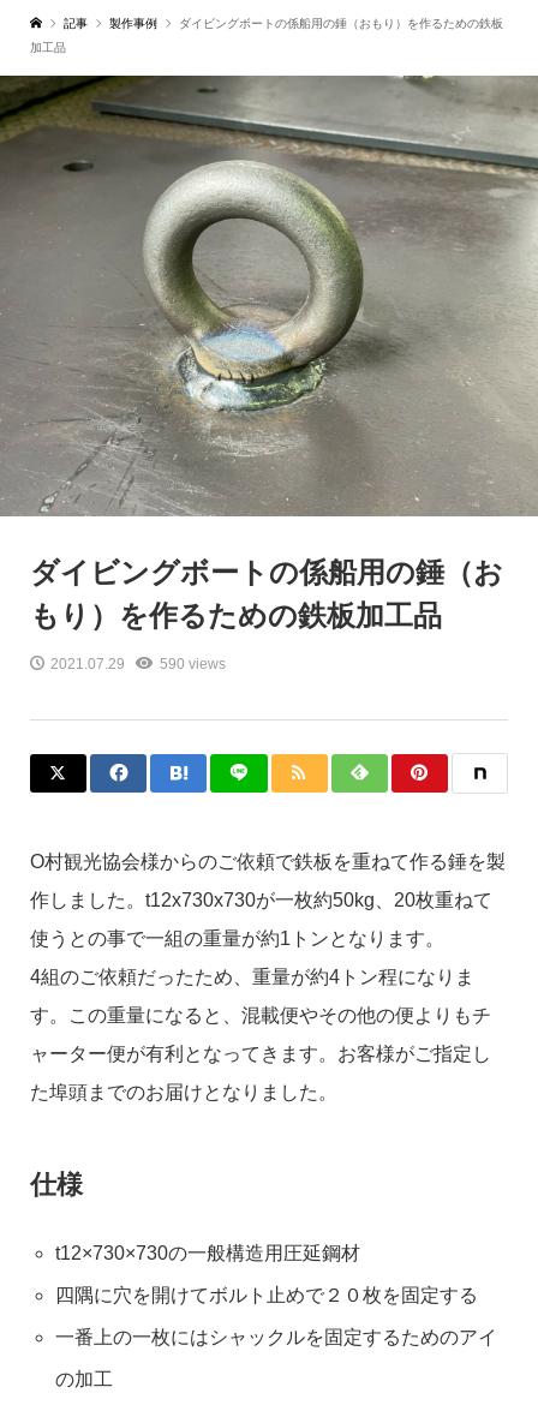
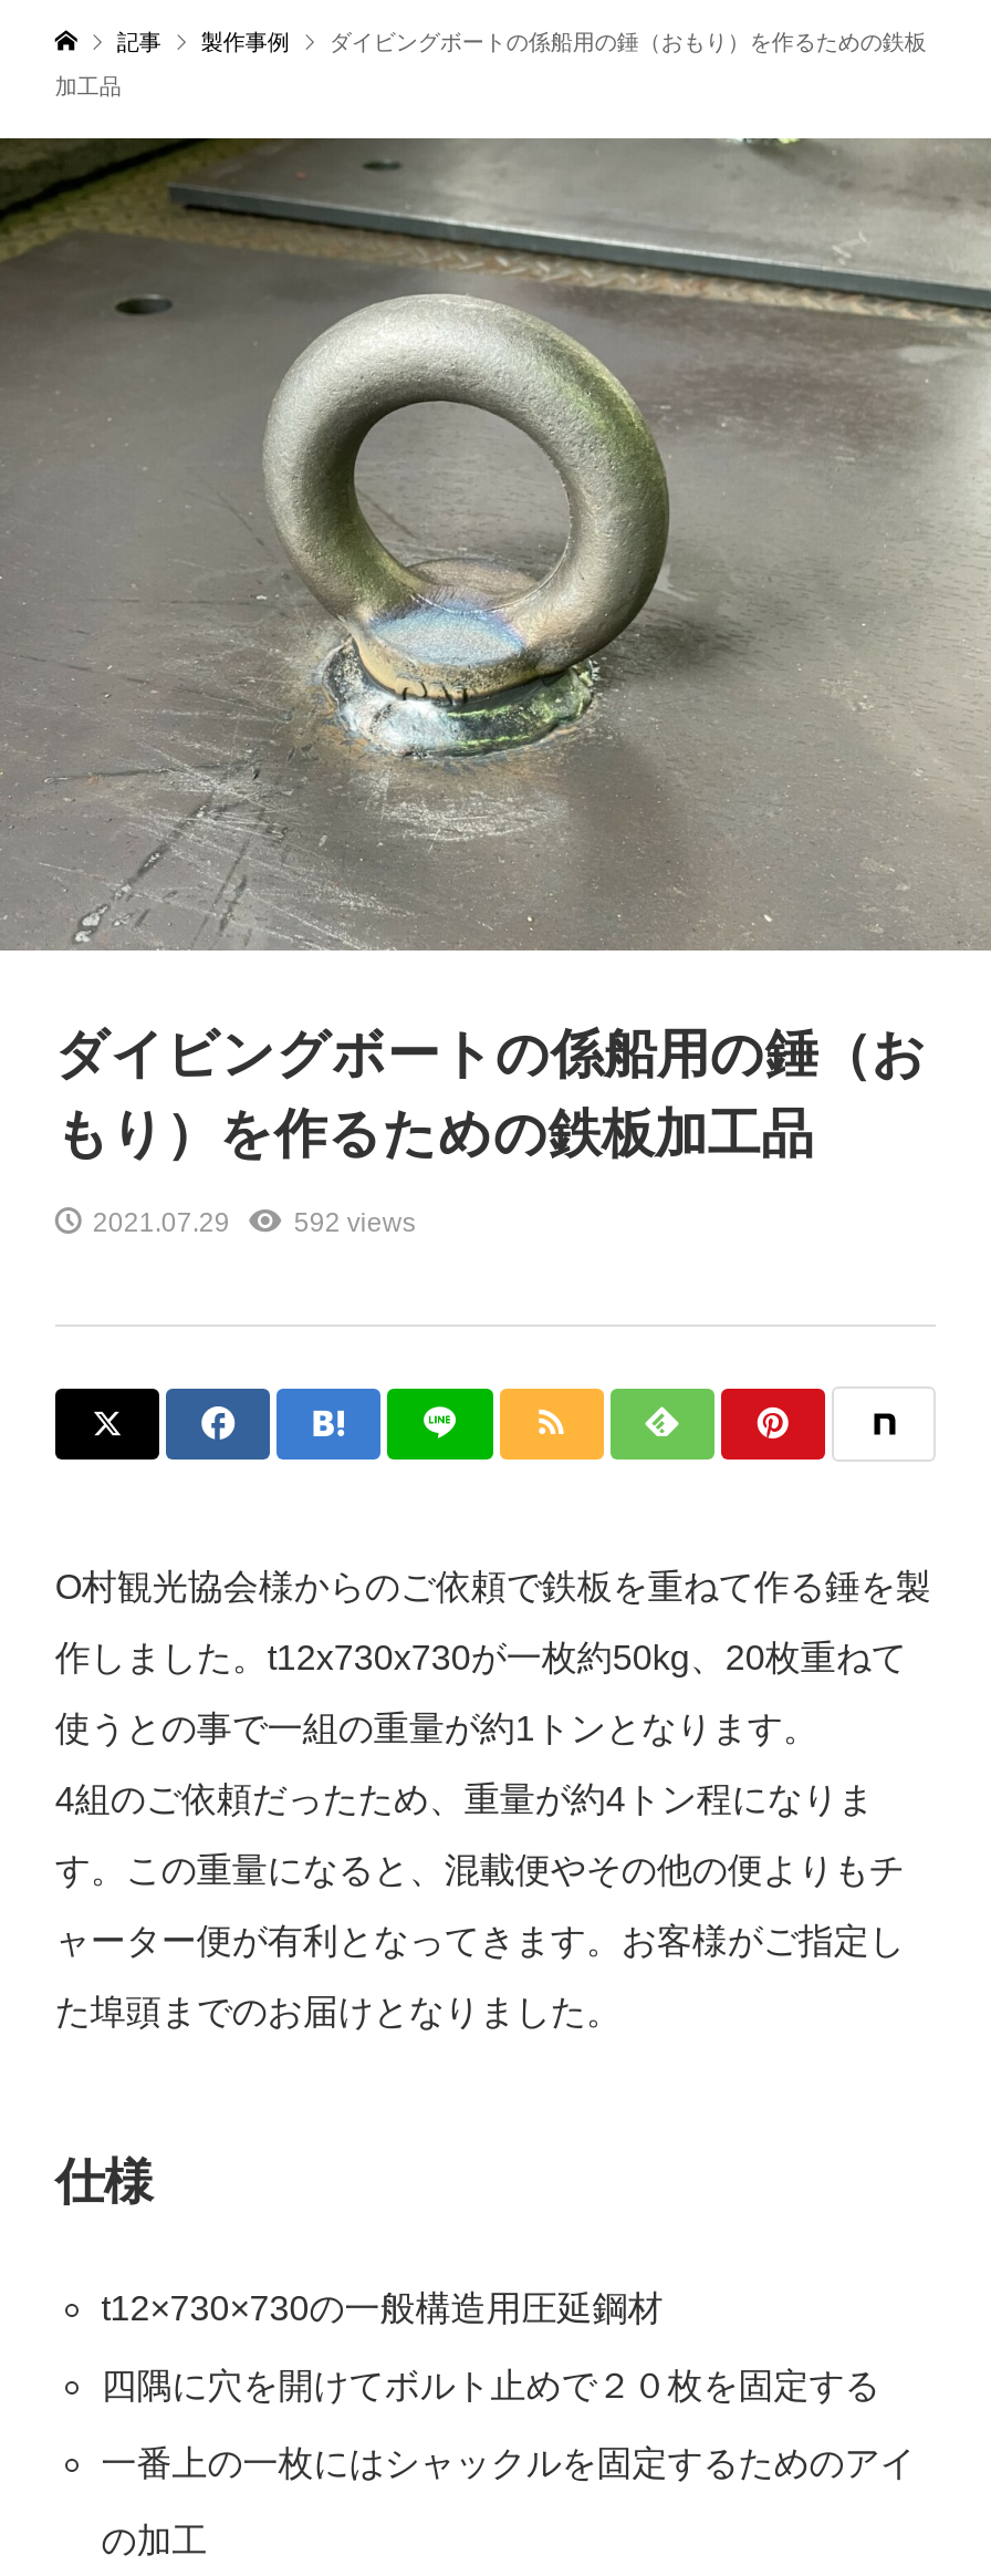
[160,656,226,672] 590 views -> [294,1207,416,1238] 592 views

